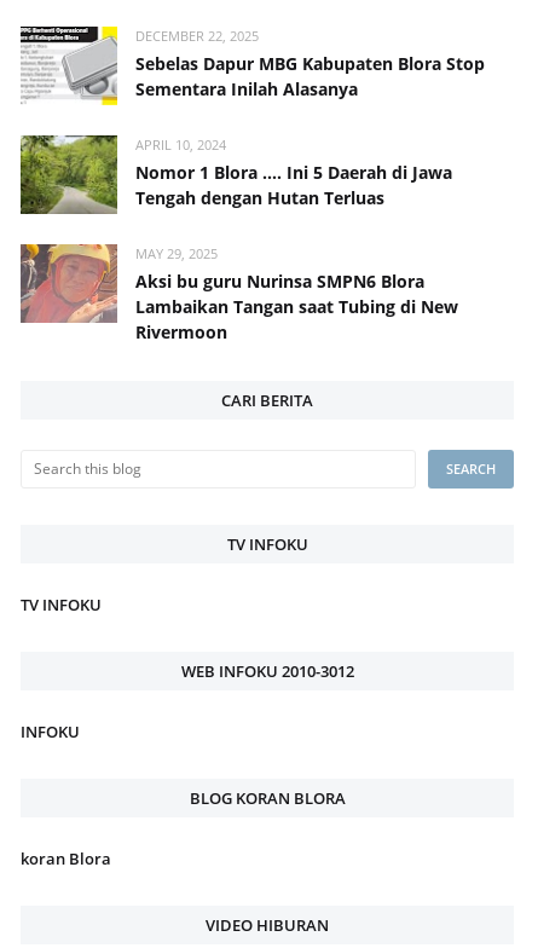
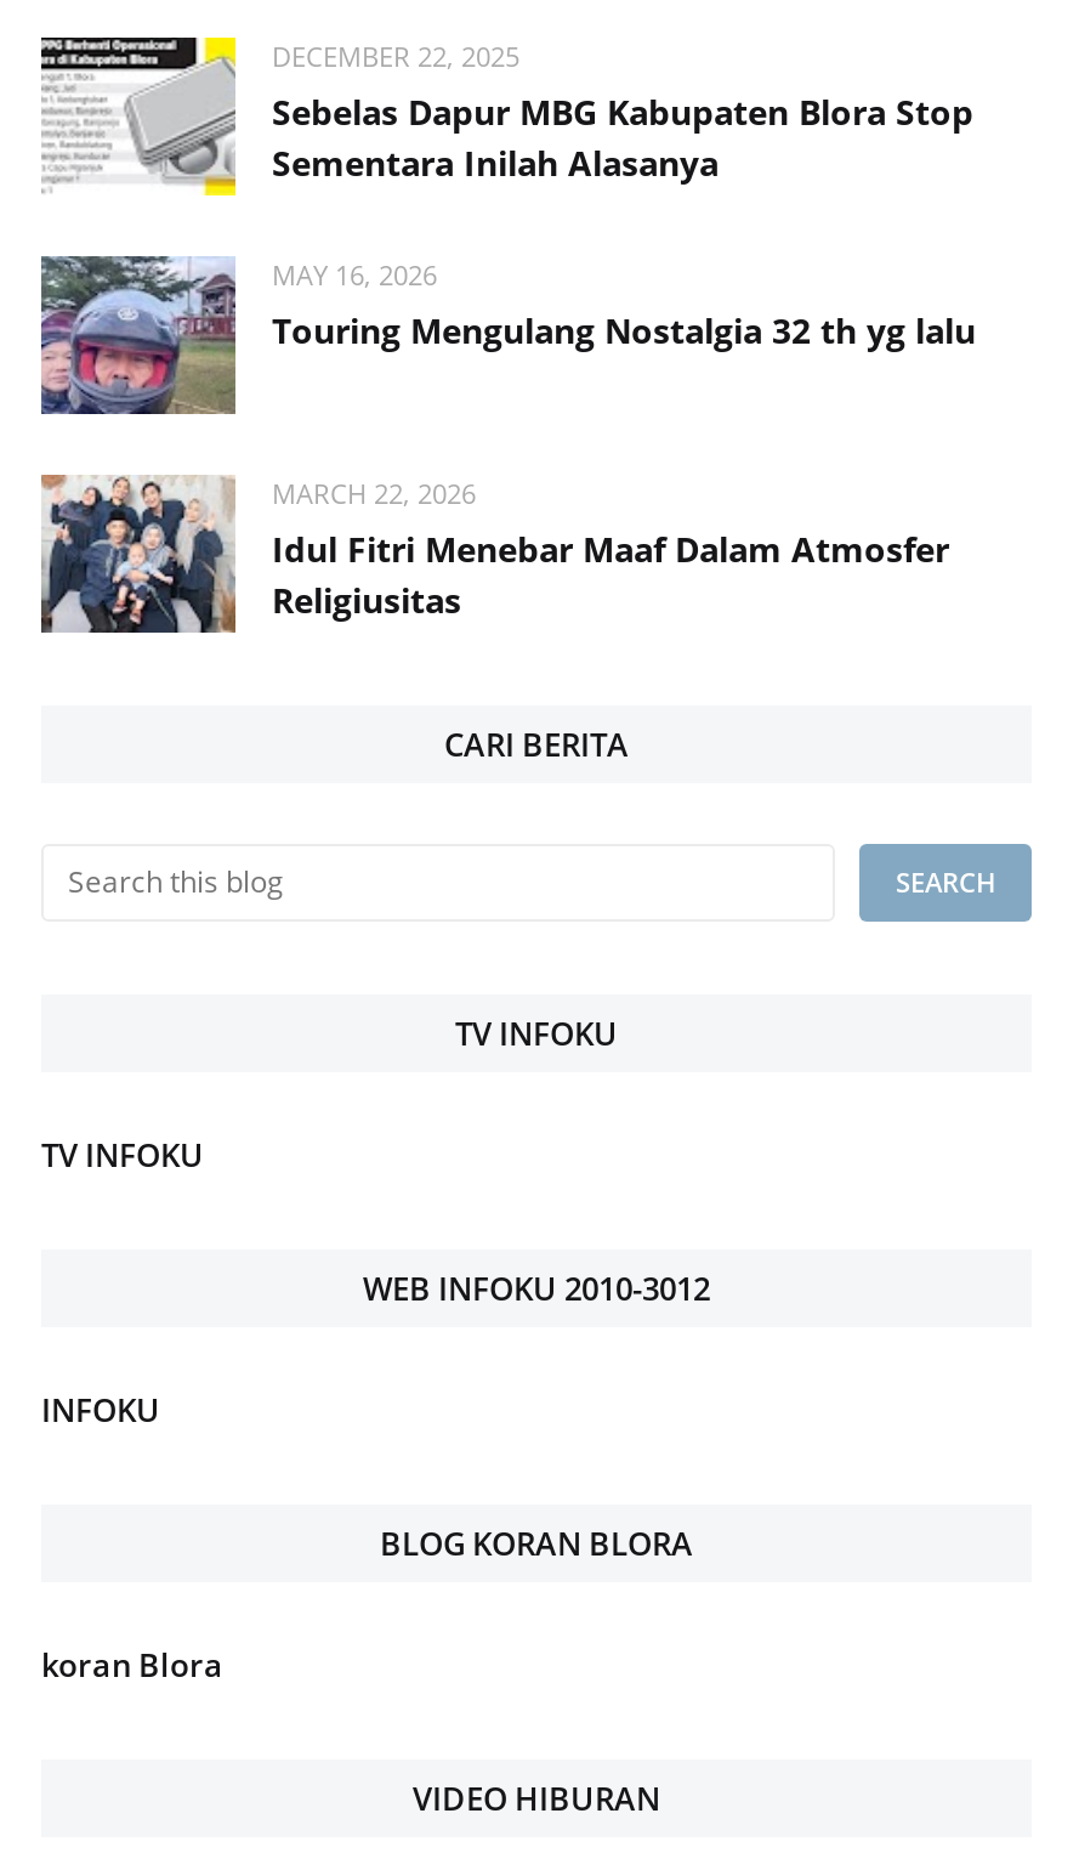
[19,134,452,215] [image] | APRIL 10, 2024 | Nomor 1 Blora .... Ini 5 Daerah di Jawa | Tengah dengan Hutan Terluas -> [39,254,976,416] [image] | MAY 16, 2026 | Touring Mengulang Nostalgia 32 th yg lalu
[19,243,458,344] [image] | MAY 29, 2025 | Aksi bu guru Nurinsa SMPN6 Blora | Lambaikan Tangan saat Tubing di New | Rivermoon -> [41,472,949,635] [image] | MARCH 22, 2026 | Idul Fitri Menebar Maaf Dalam Atmosfer | Religiusitas

